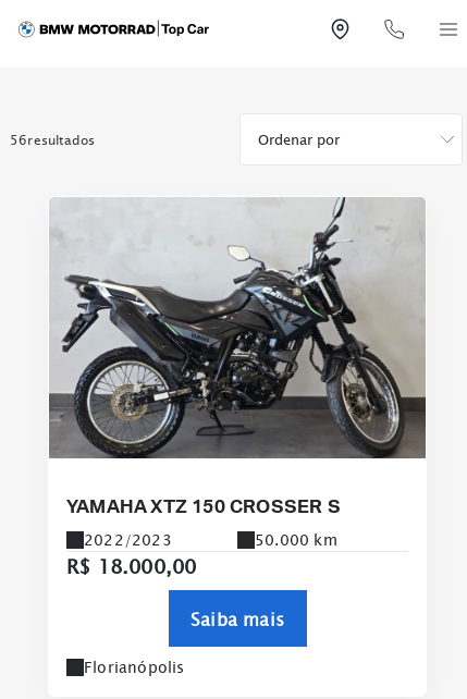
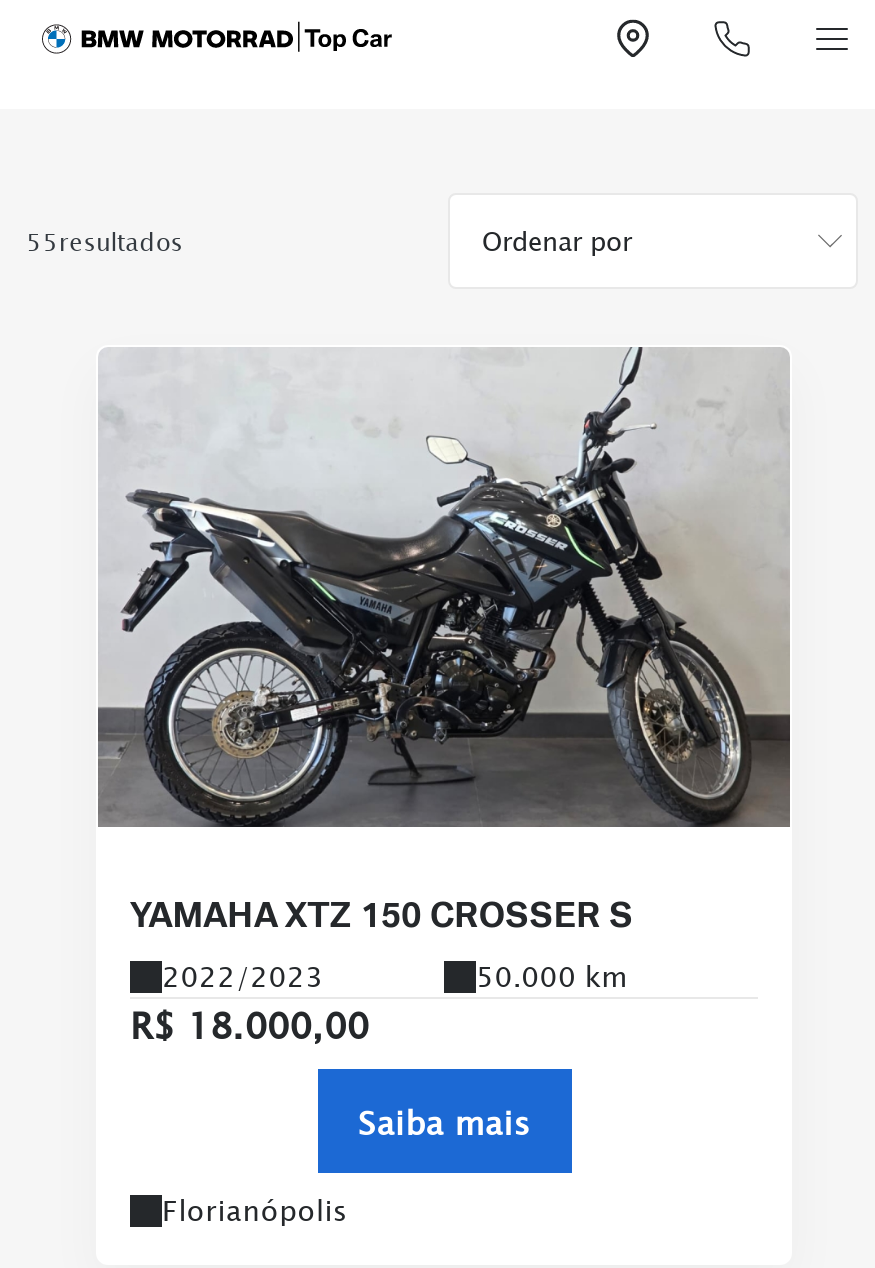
[10,131,95,148] 56 resultados -> [26,225,183,257] 55 resultados

